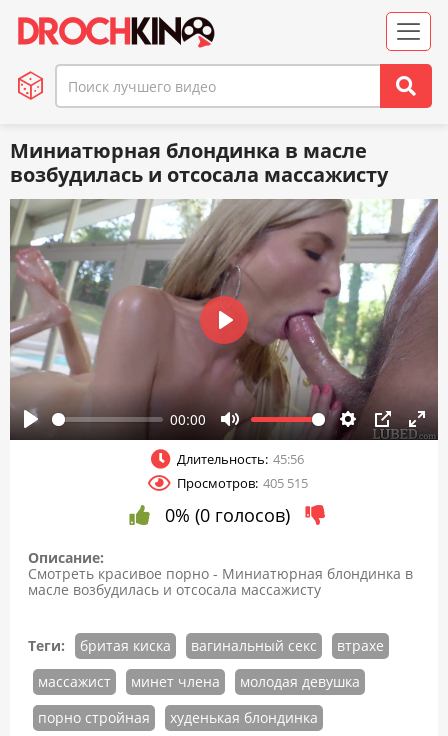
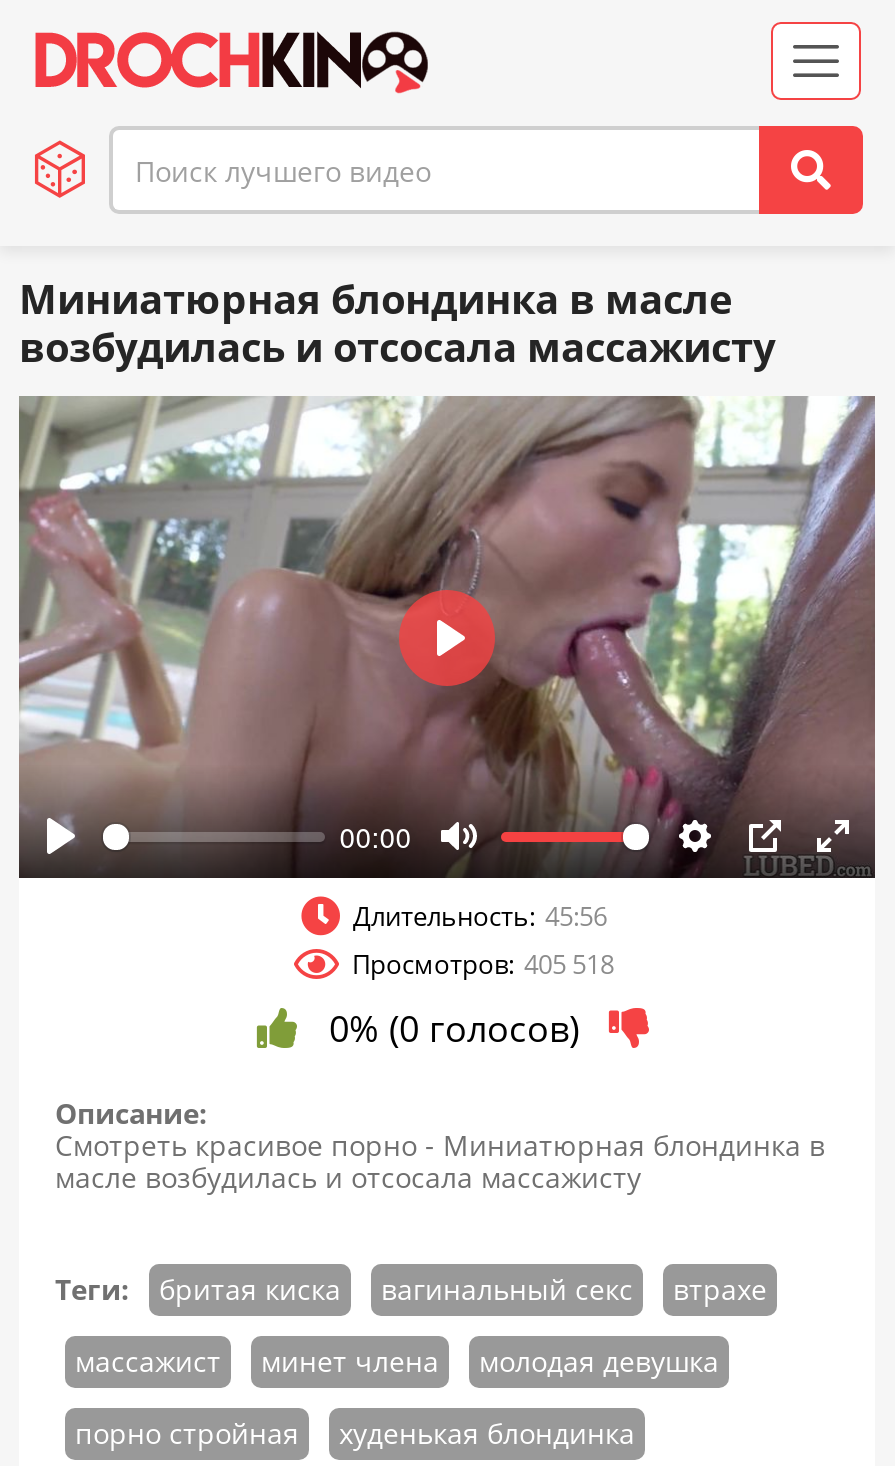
[176,474,307,492] Просмотров: 405 515 -> [352,945,614,981] Просмотров: 405 518

